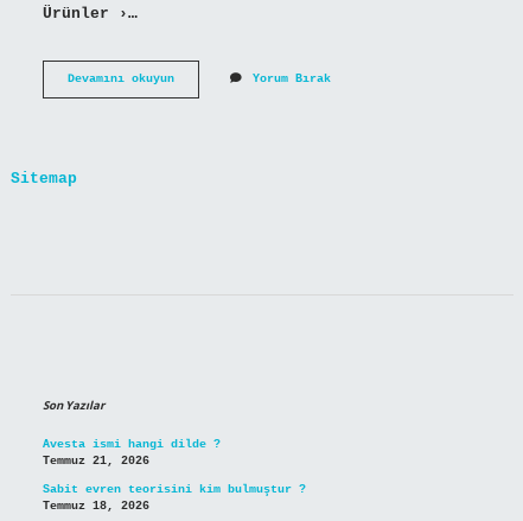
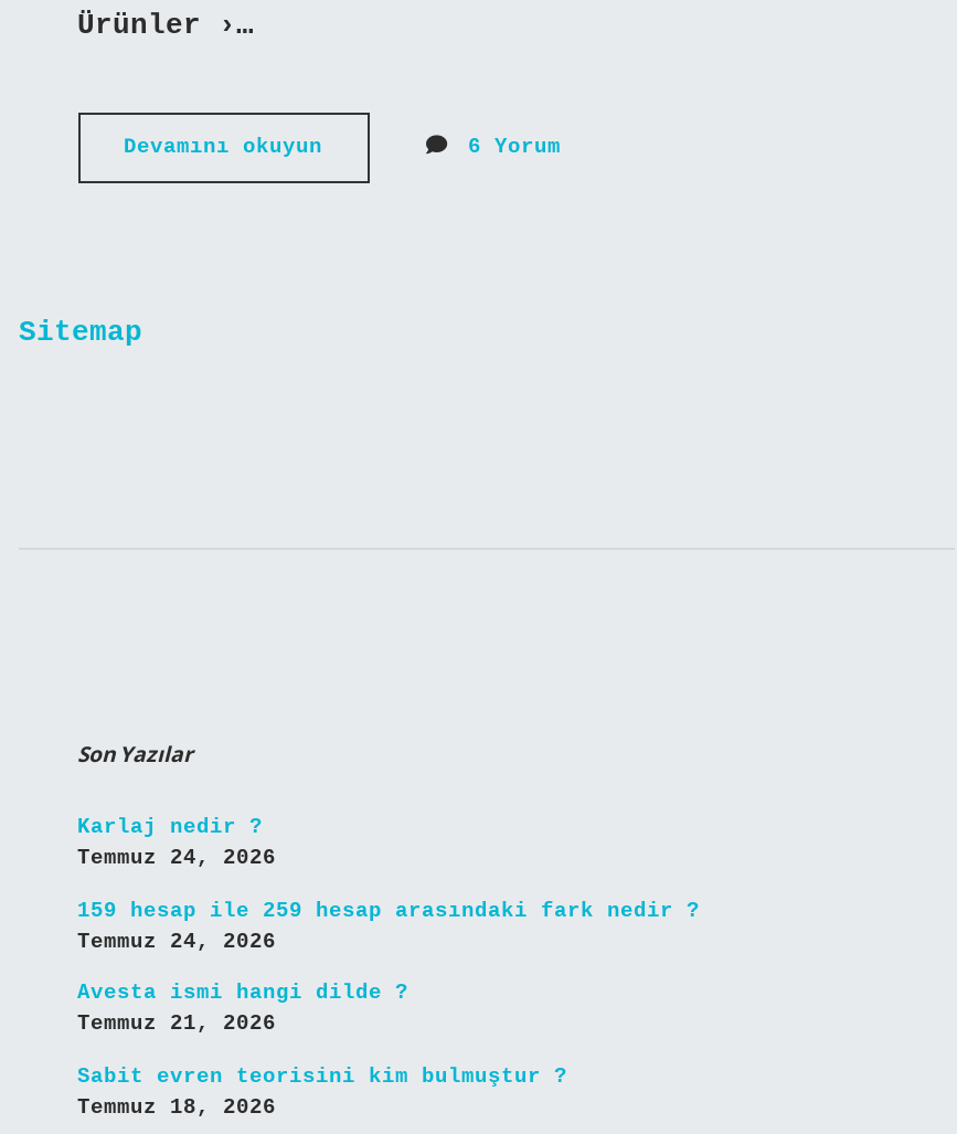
[252,72,330,85] Yorum Bırak -> [468,134,561,158] 6 Yorum
none -> [77,816,700,954] Karlaj nedir ? | Temmuz 24, 2026 | 159 hesap ile 259 hesap arasındaki fark nedir ? | Temmuz 24, 2026

